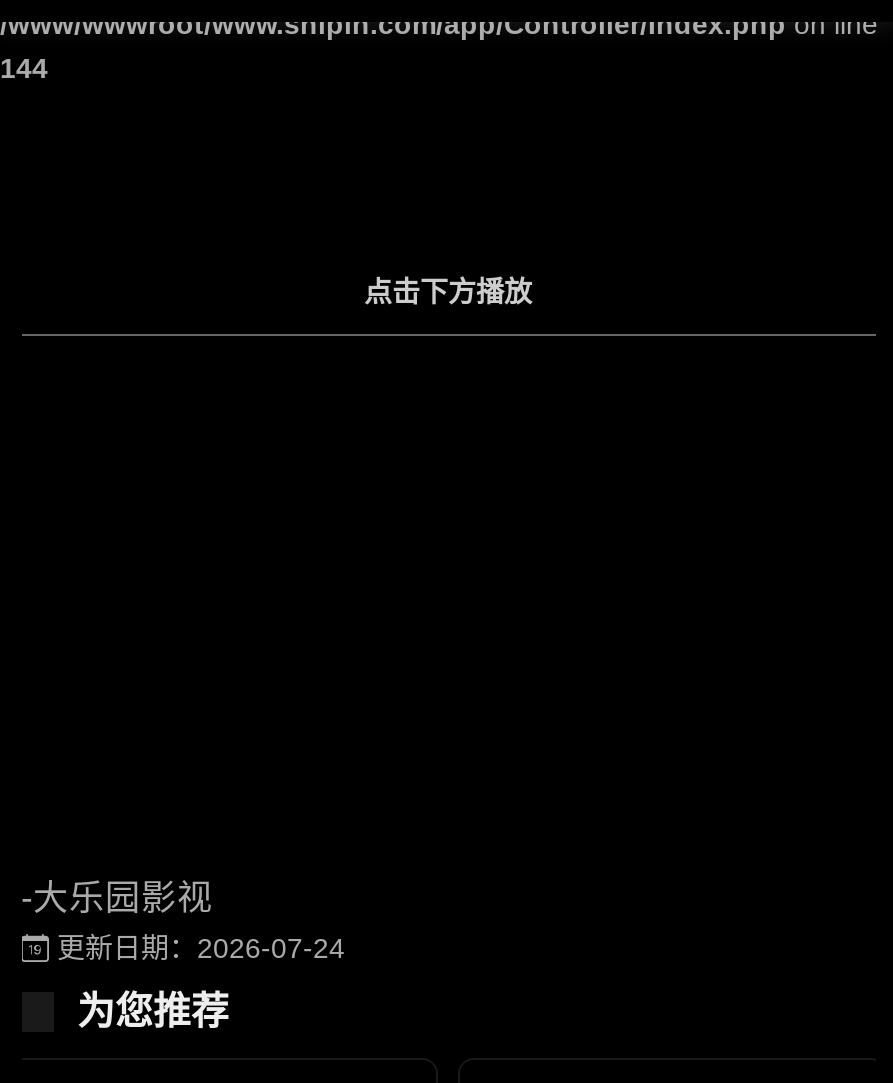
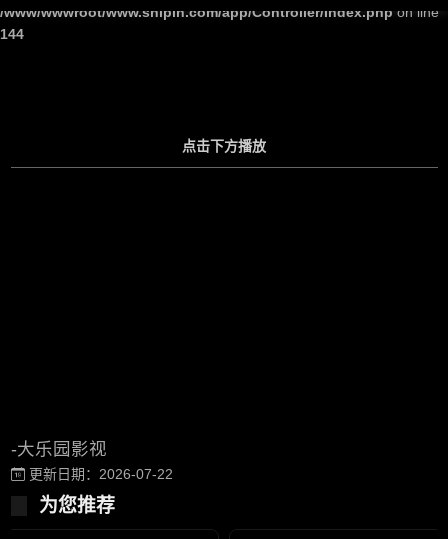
[49,932,345,964] 更新日期：2026-07-24 -> [24,466,172,482] 更新日期：2026-07-22

